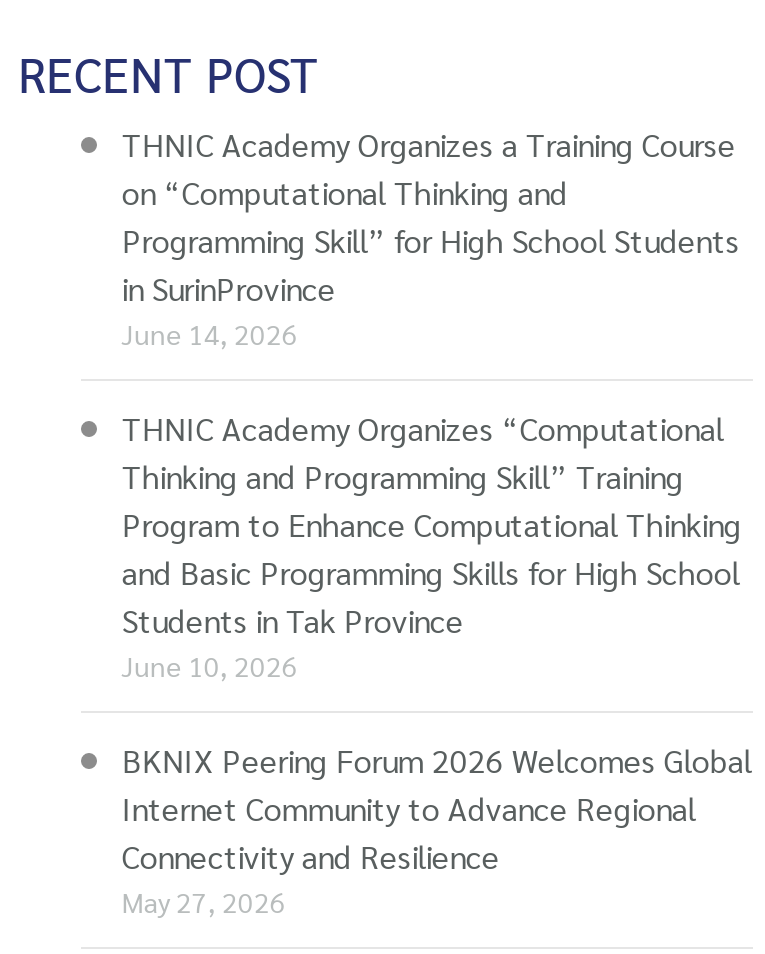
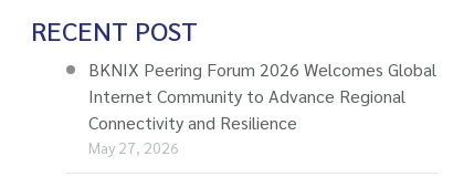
[122,122,742,682] THNIC Academy Organizes a Training Course | on “Computational Thinking and | Programming Skill” for High School Students | in SurinProvince | June 14, 2026 | THNIC Academy Organizes “Computational | Thinking and Programming Skill” Training | Program to Enhance Computational Thinking | and Basic Programming Skills for High School | Students in Tak Province | June 10, 2026 -> none

